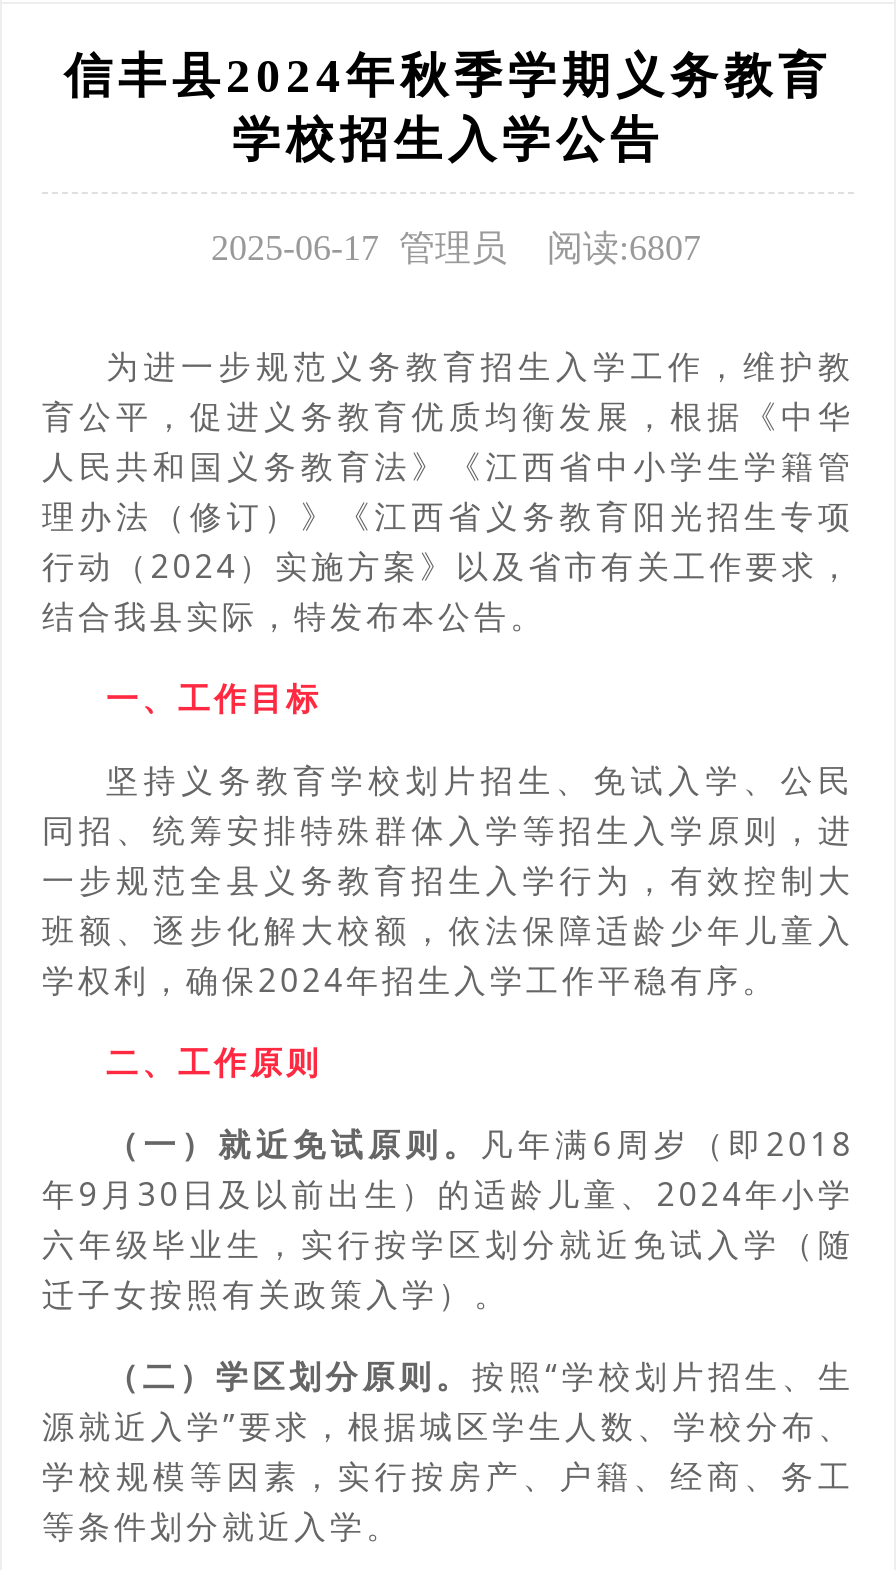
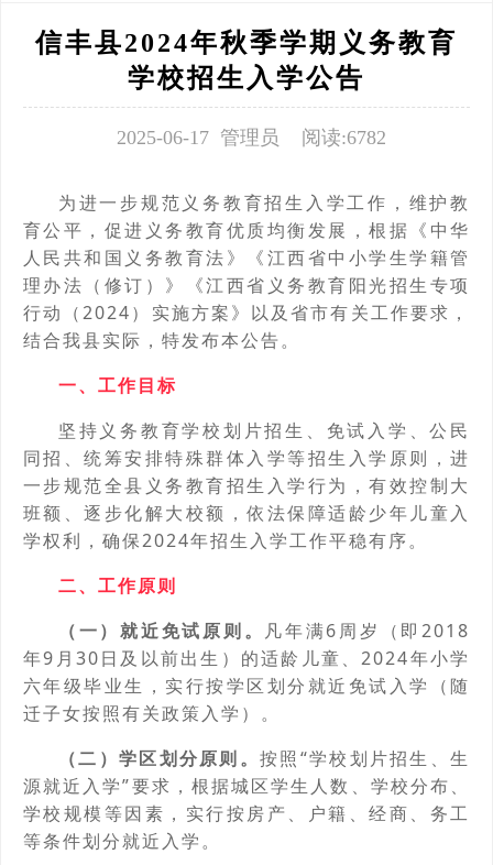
[211,228,701,268] 2025-06-17 管理员 阅读:6807 -> [116,127,386,149] 2025-06-17 管理员 阅读:6782

